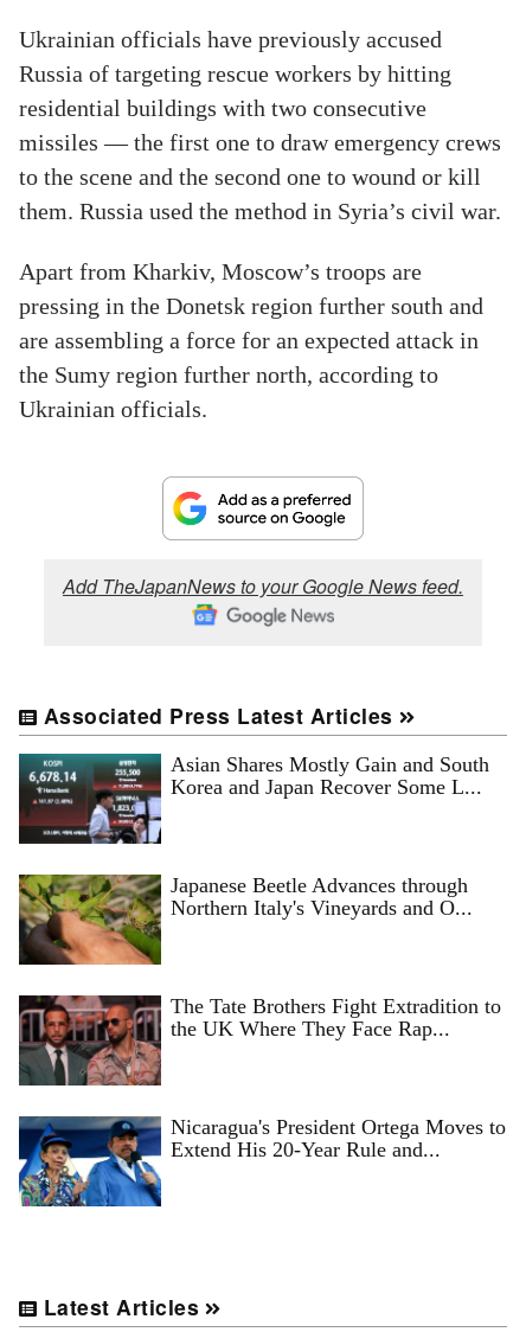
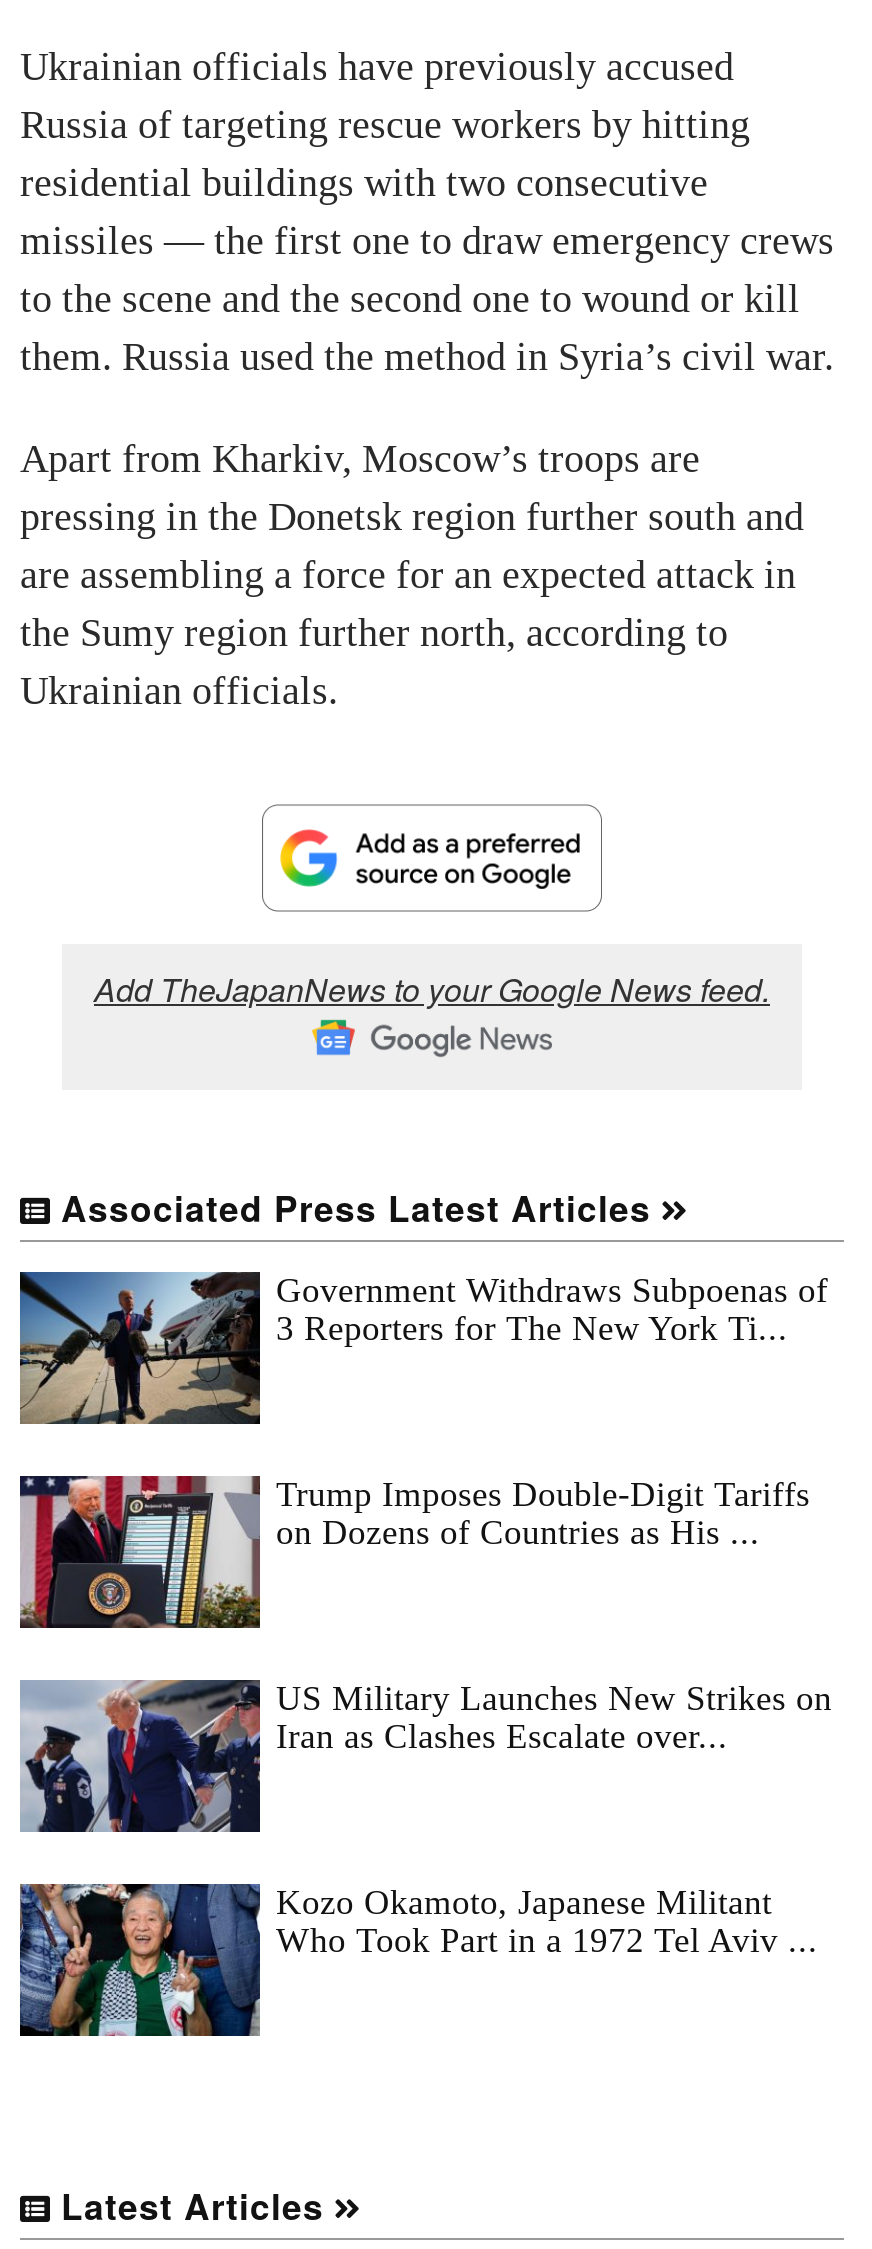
[18,753,489,845] [image] | Asian Shares Mostly Gain and South | Korea and Japan Recover Some L... -> [18,1270,828,1426] [image] | Government Withdraws Subpoenas of | 3 Reporters for The New York Ti...
[18,873,473,966] [image] | Japanese Beetle Advances through | Northern Italy's Vineyards and O... -> [18,1474,810,1630] [image] | Trump Imposes Double-Digit Tariffs | on Dozens of Countries as His ...
[18,994,501,1087] [image] | The Tate Brothers Fight Extradition to | the UK Where They Face Rap... -> [20,1678,832,1834] [image] | US Military Launches New Strikes on | Iran as Clashes Escalate over...
[18,1115,506,1208] [image] | Nicaragua's President Ortega Moves to | Extend His 20-Year Rule and... -> [18,1882,818,2038] [image] | Kozo Okamoto, Japanese Militant | Who Took Part in a 1972 Tel Aviv ...

